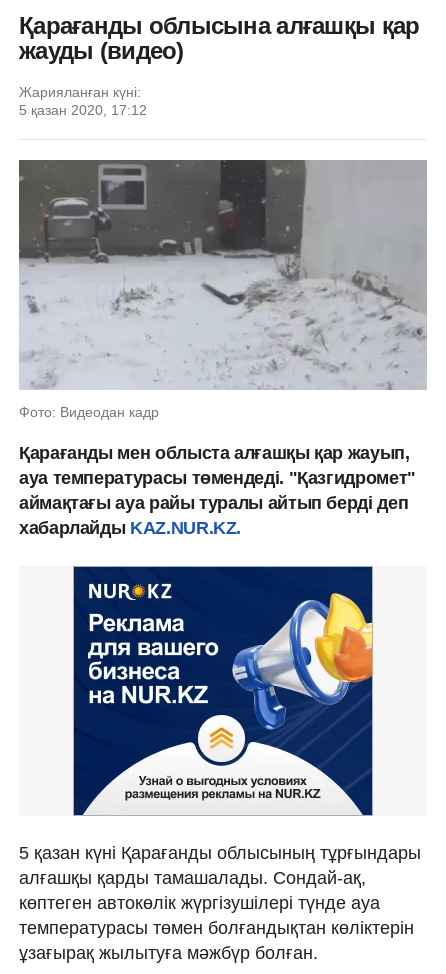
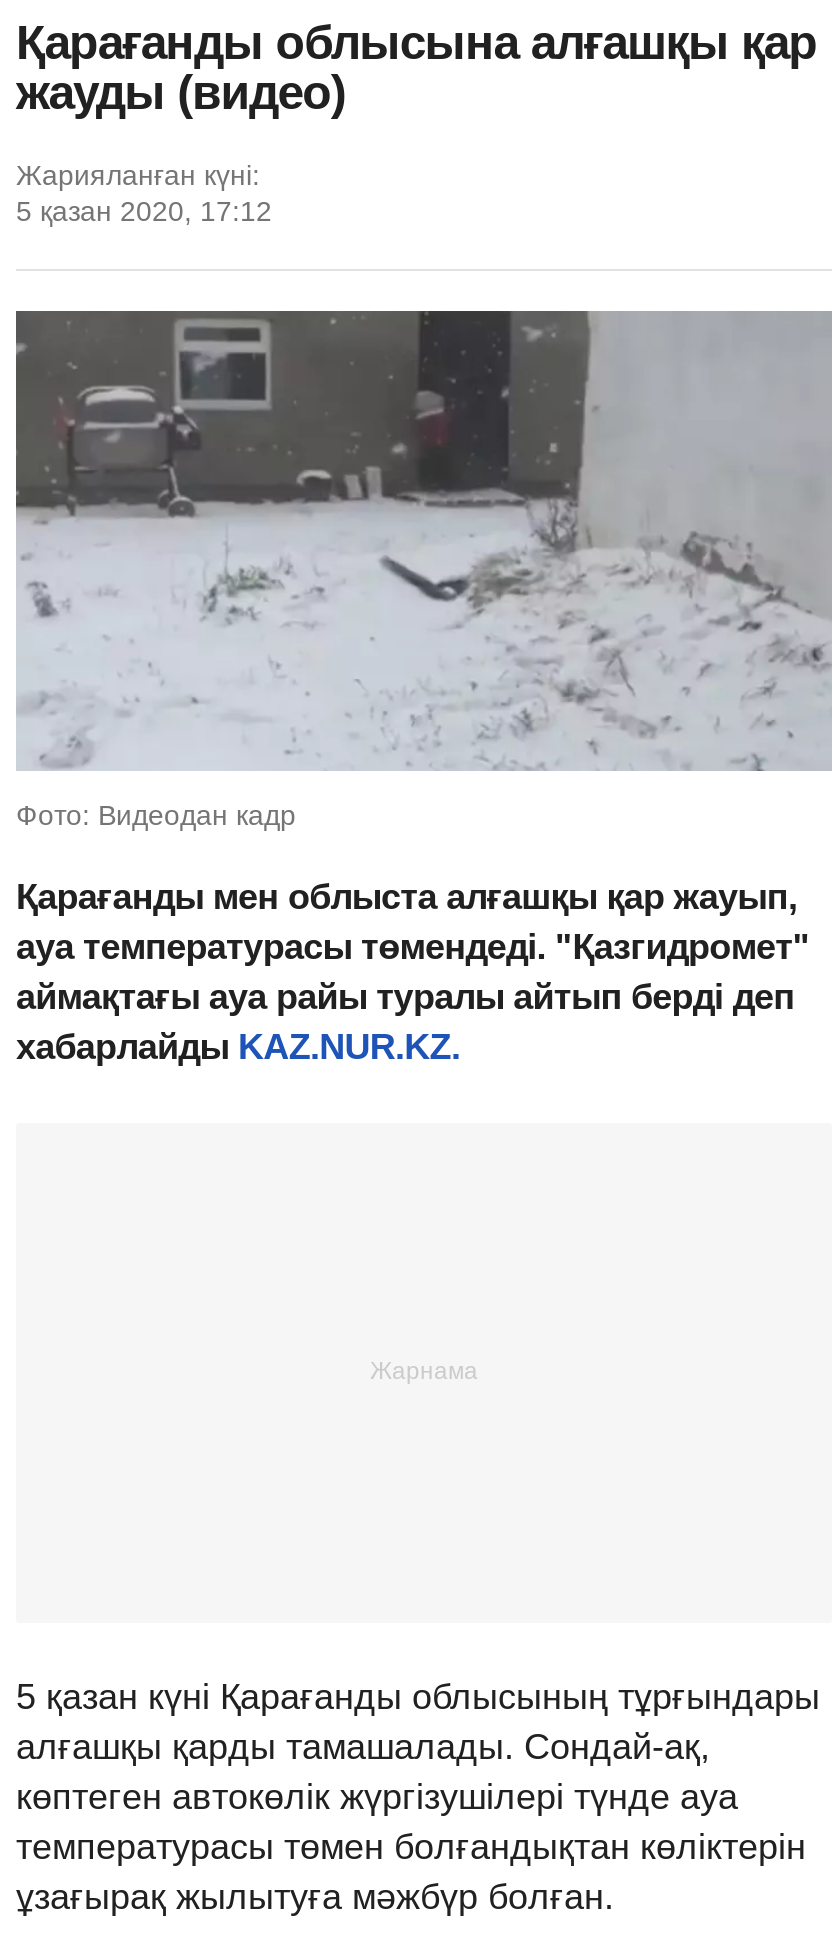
[72,565,374,817] [image] -> none

